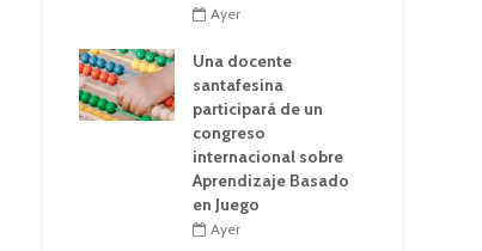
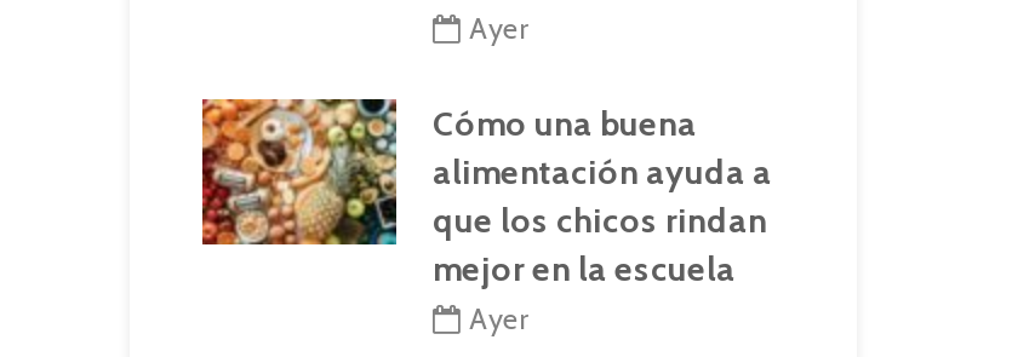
[78,48,349,215] [image] | Una docente | santafesina | participará de un | congreso | internacional sobre | Aprendizaje Basado | en Juego -> [200,97,772,289] [image] | Cómo una buena | alimentación ayuda a | que los chicos rindan | mejor en la escuela

